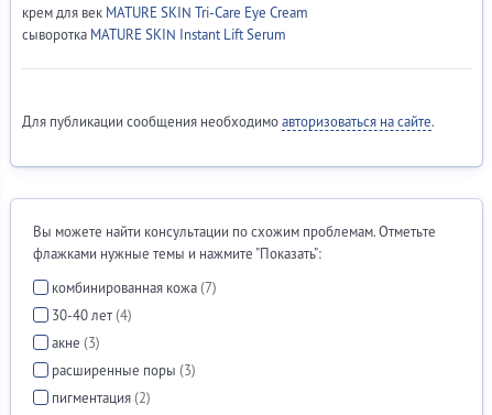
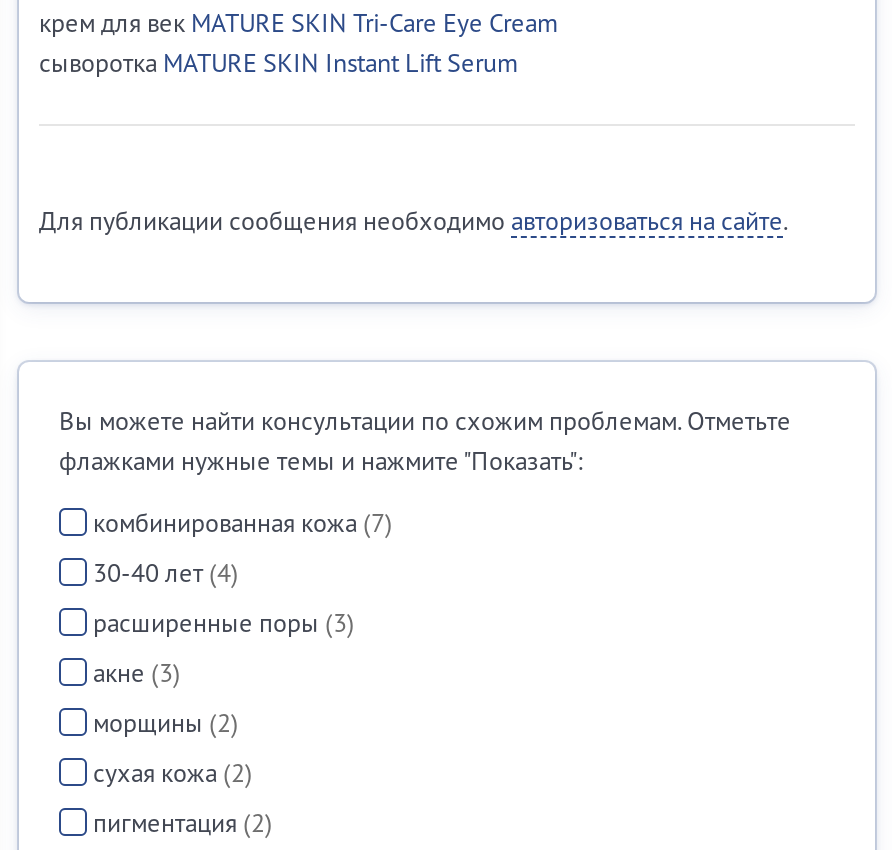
none -> [87,709,253,787] морщины (2) | сухая кожа (2)
moved [48,363,196,378] -> [87,609,355,637]: расширенные поры (3)

